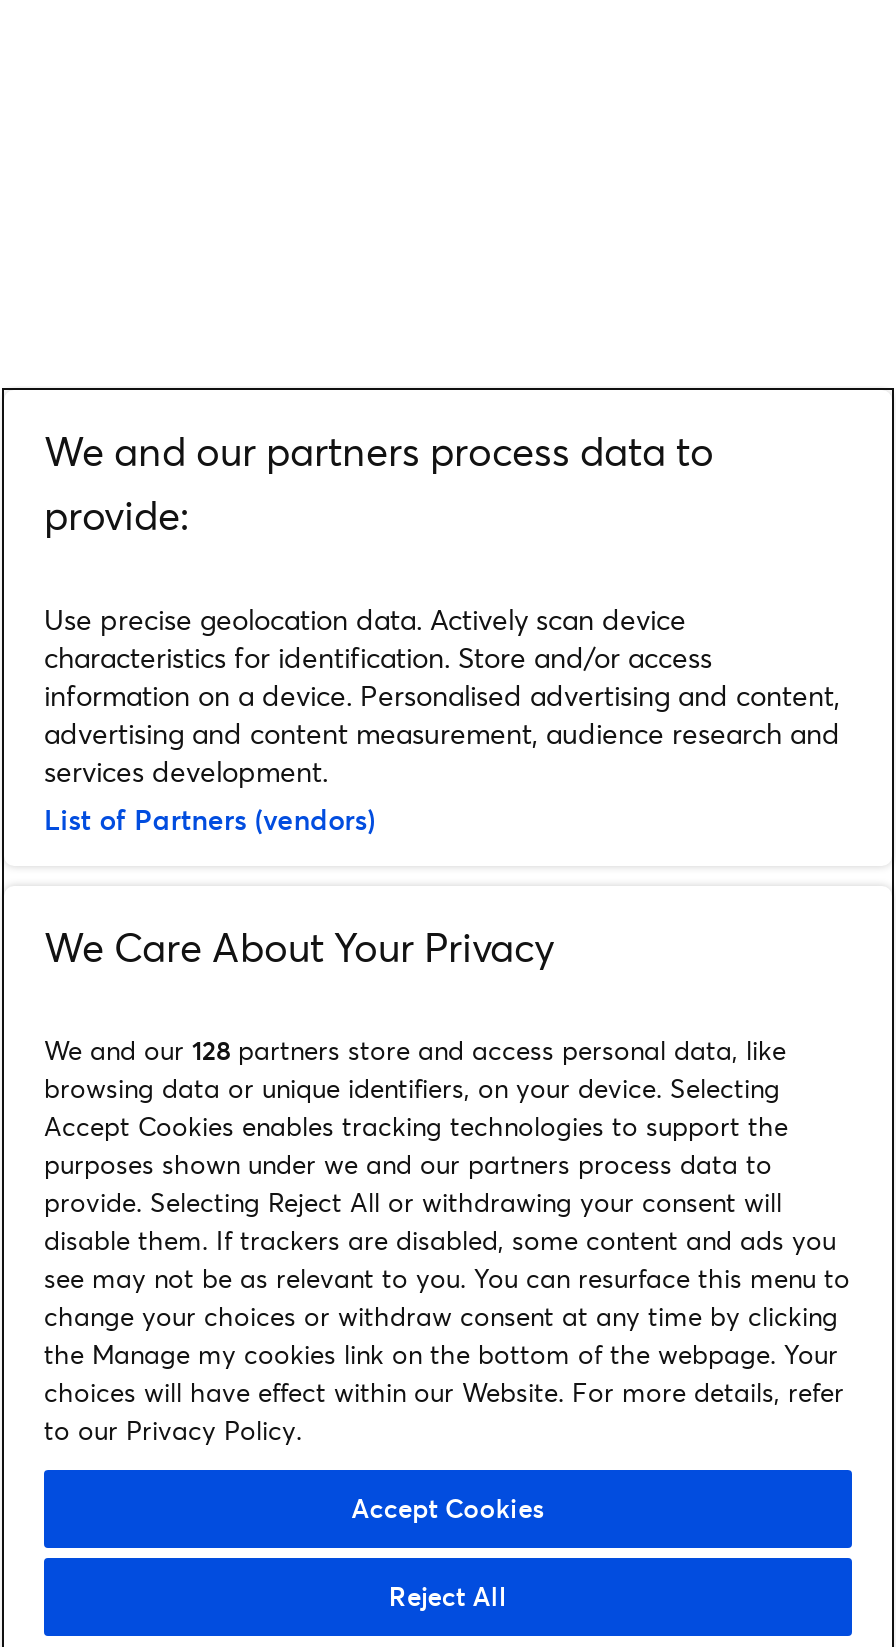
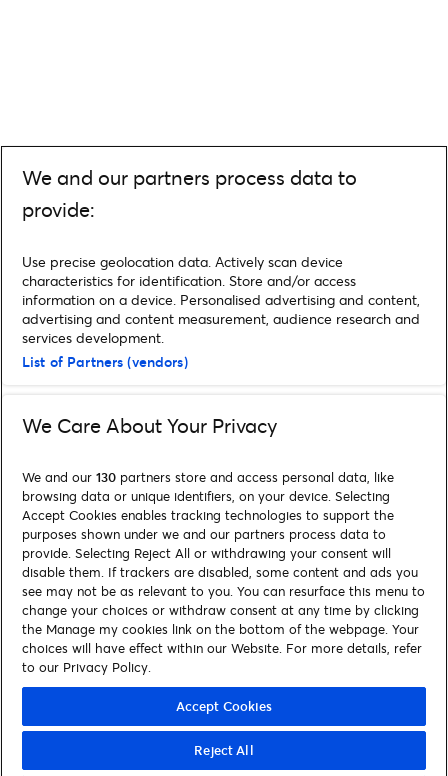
[44,1032,786,1068] We and our 128 partners store and access personal data, like -> [22,468,394,486] We and our 130 partners store and access personal data, like

